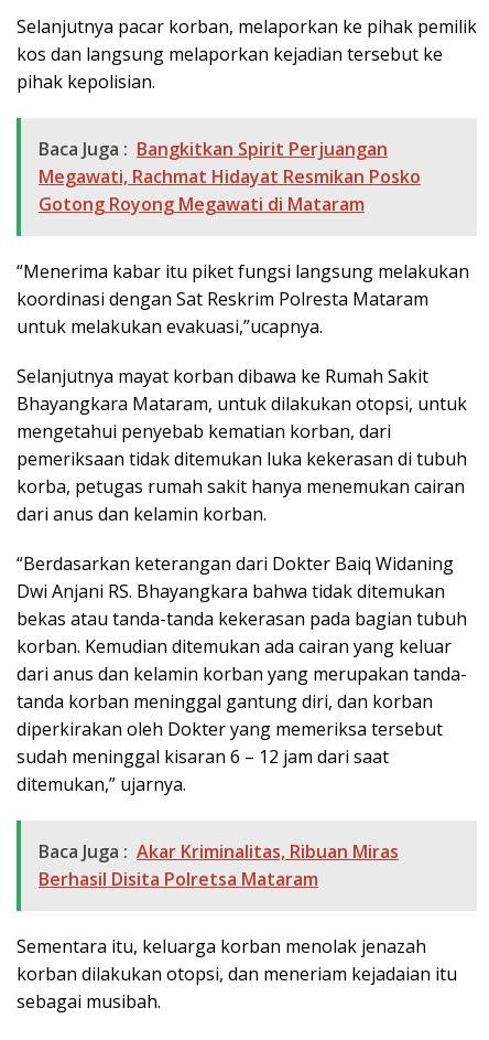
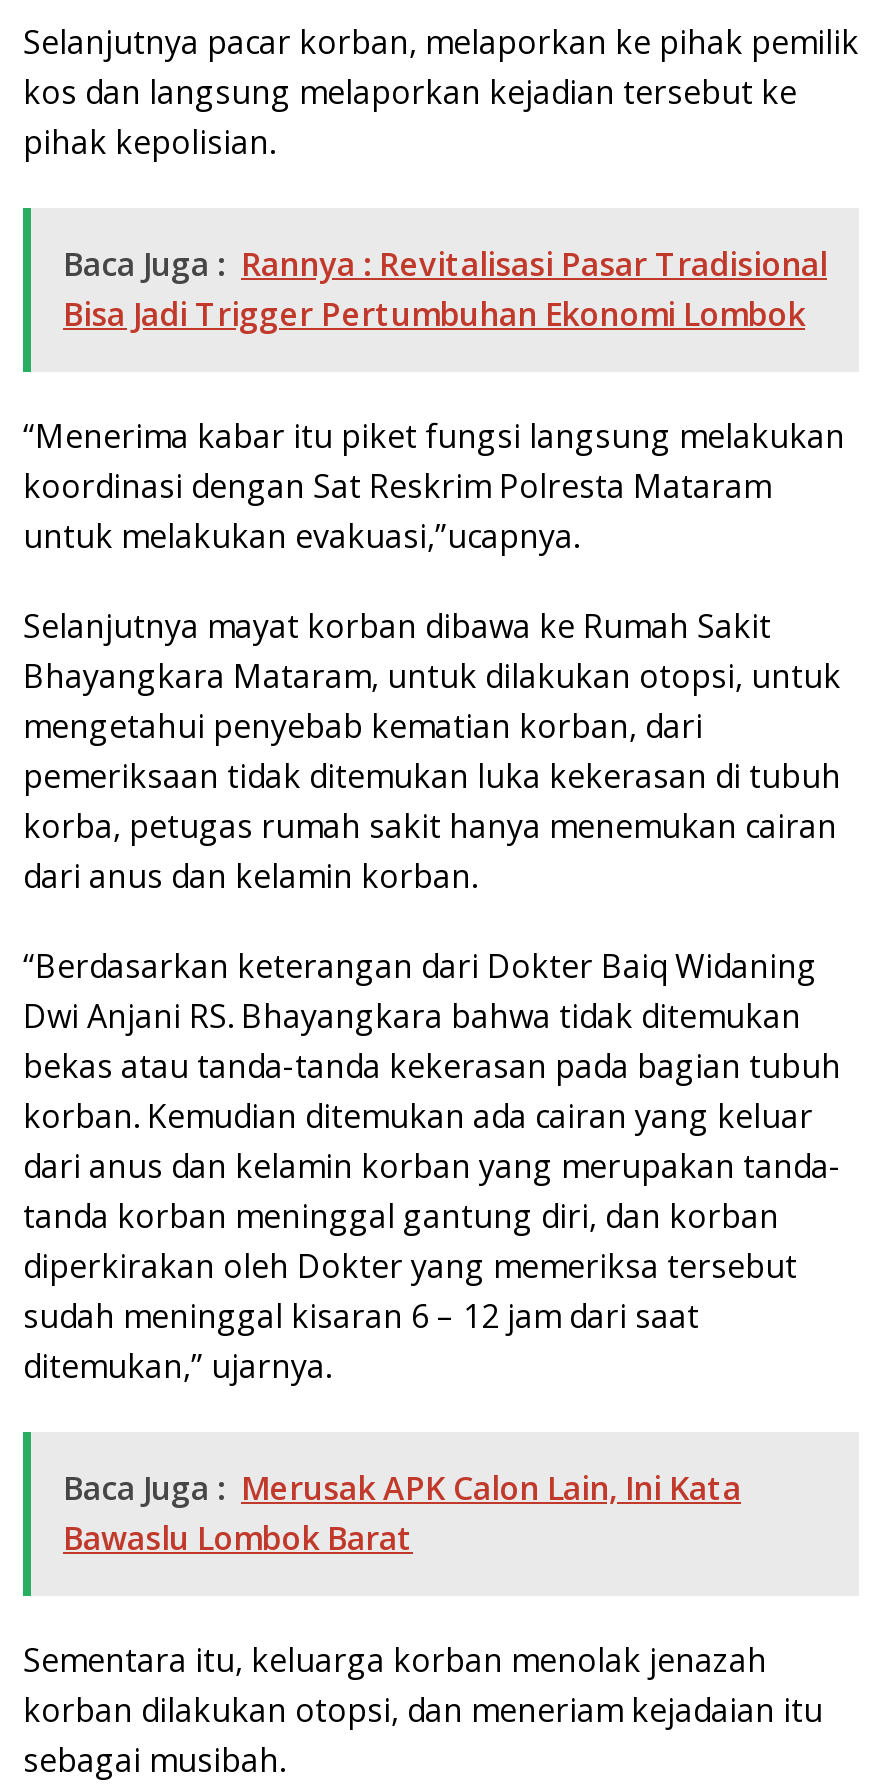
[39,137,421,216] Baca Juga : Bangkitkan Spirit Perjuangan | Megawati, Rachmat Hidayat Resmikan Posko | Gotong Royong Megawati di Mataram -> [63,241,827,335] Baca Juga : Rannya : Revitalisasi Pasar Tradisional | Bisa Jadi Trigger Pertumbuhan Ekonomi Lombok
[39,839,399,891] Baca Juga : Akar Kriminalitas, Ribuan Miras | Berhasil Disita Polretsa Mataram -> [63,1465,741,1559] Baca Juga : Merusak APK Calon Lain, Ini Kata | Bawaslu Lombok Barat

